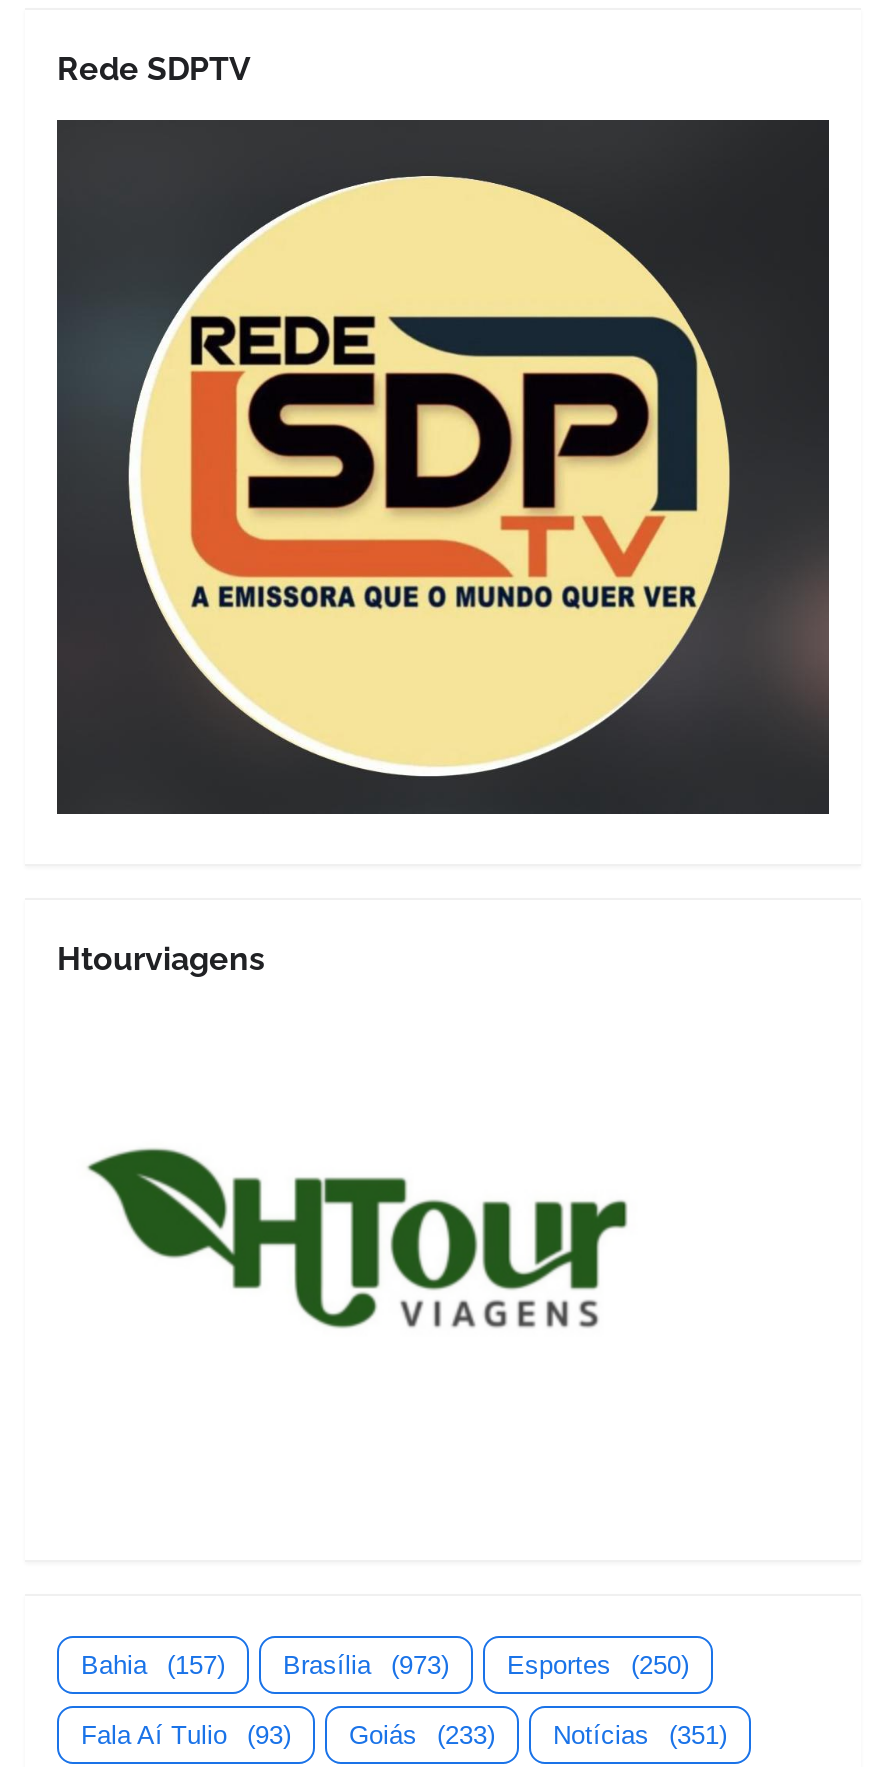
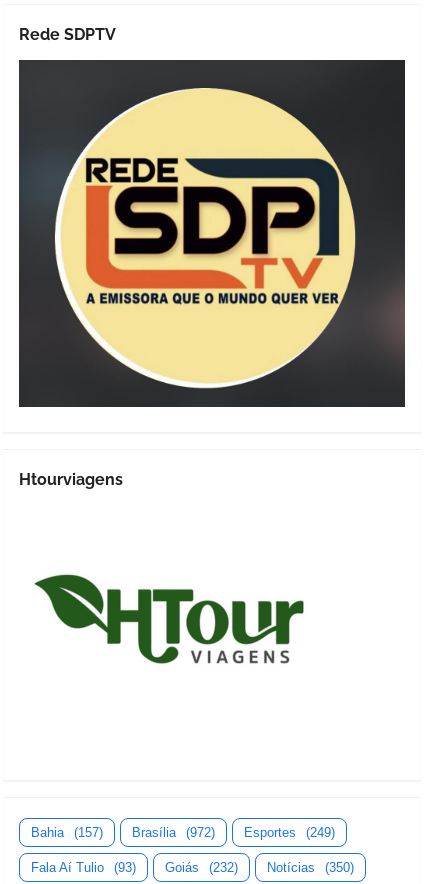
[391,1651,449,1681] (973) -> [186,825,215,840] (972)
[631,1651,689,1681] (250) -> [306,825,335,840] (249)
[437,1721,495,1751] (233) -> [209,860,238,875] (232)
[669,1721,727,1751] (351) -> [325,860,354,875] (350)

